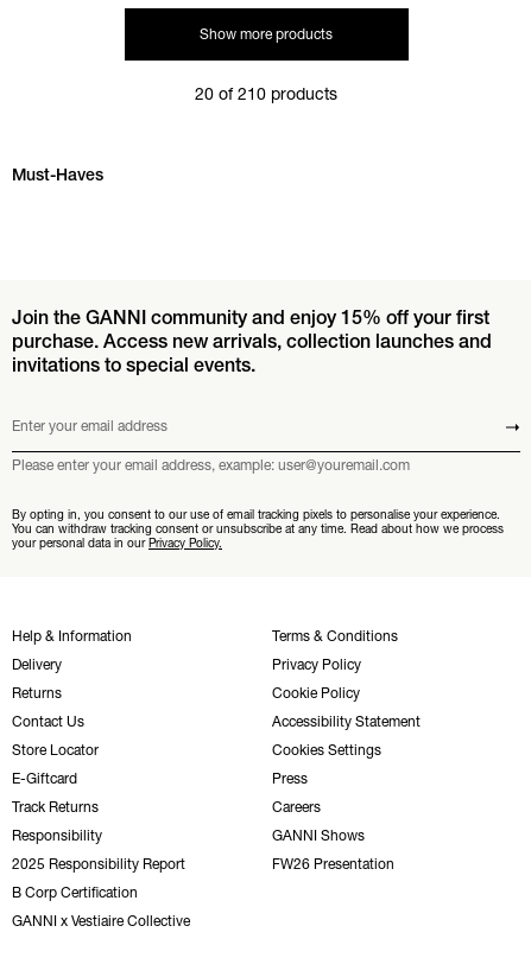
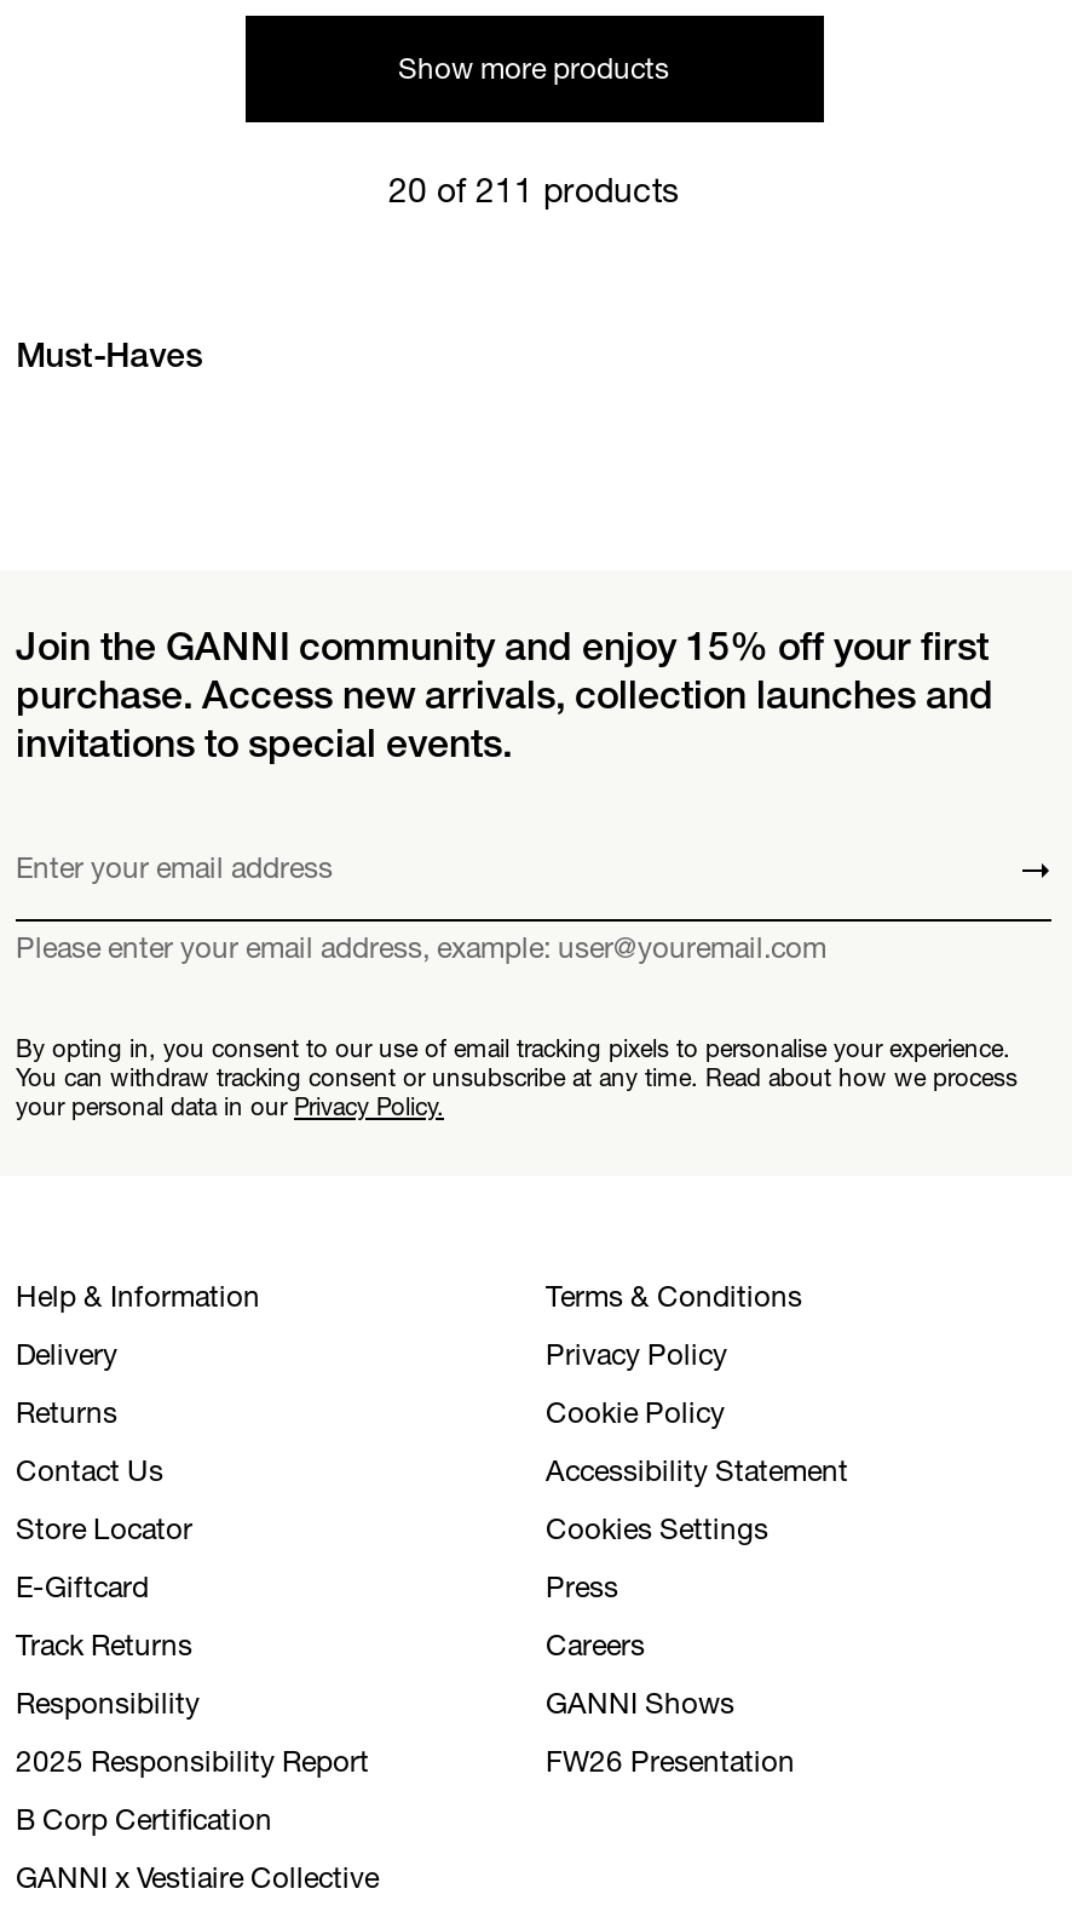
[195,83,337,104] 20 of 210 products -> [388,168,679,212] 20 of 211 products

